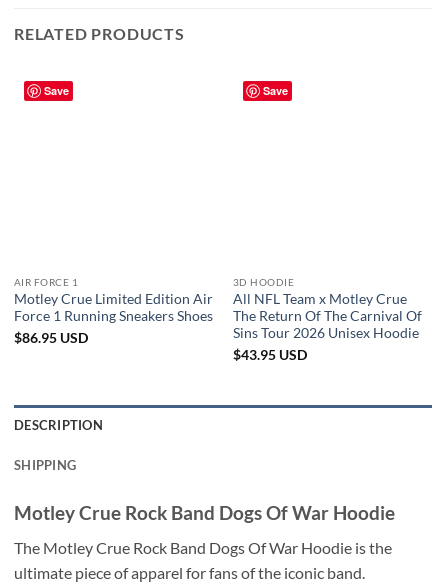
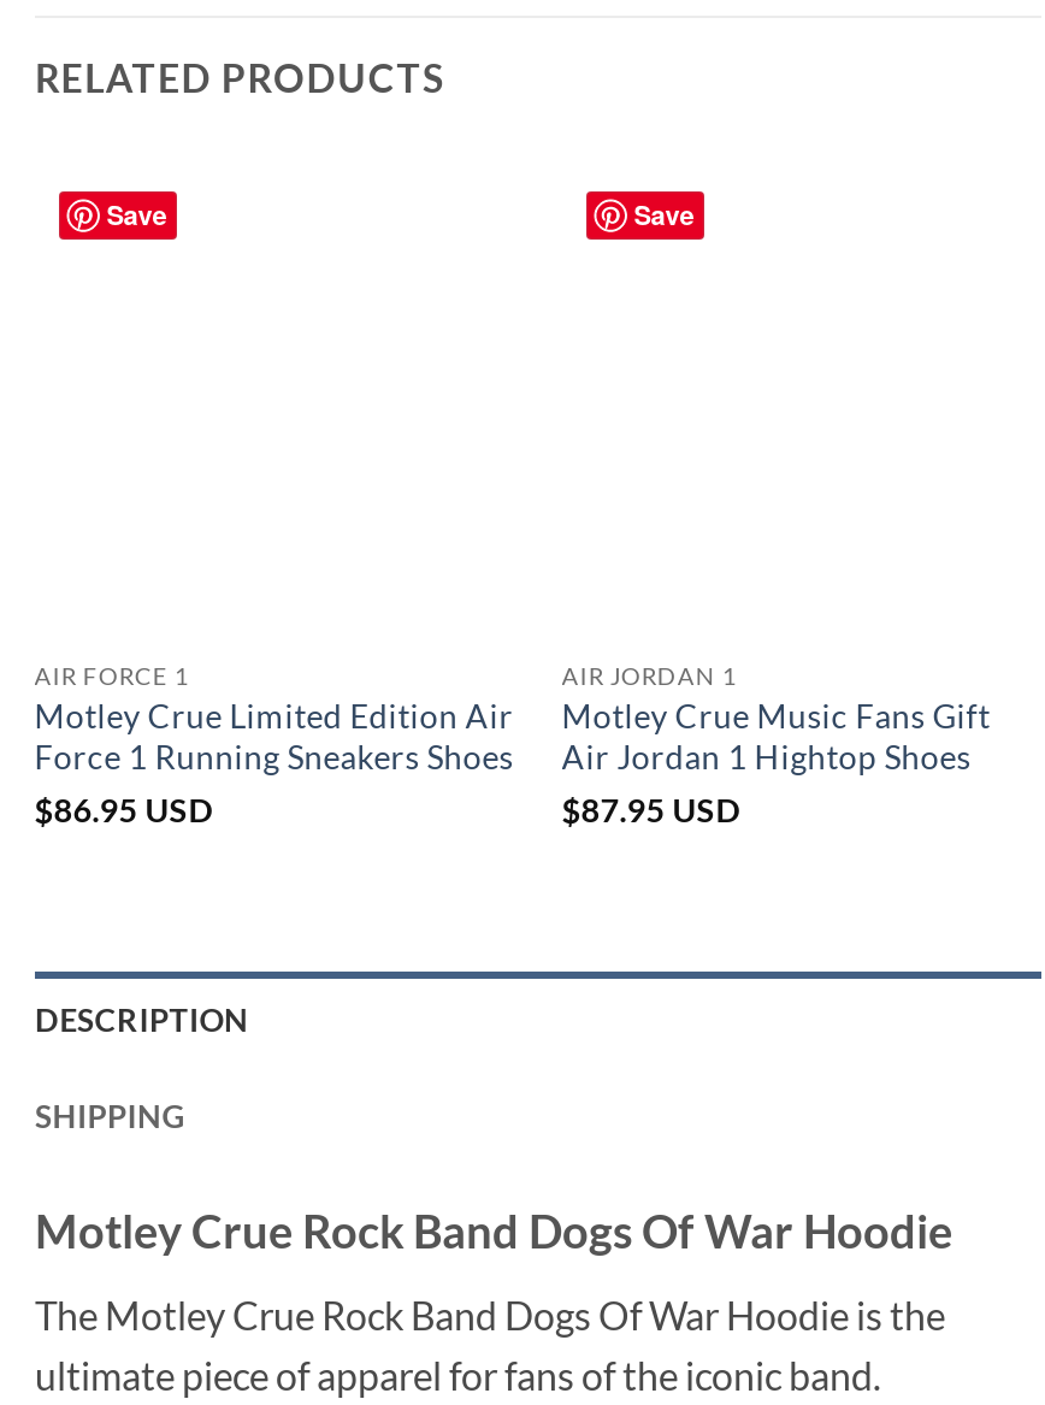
[233,276,422,363] 3D HOODIE | All NFL Team x Motley Crue | The Return Of The Carnival Of | Sins Tour 2026 Unisex Hoodie | $43.95 USD -> [562,662,990,830] AIR JORDAN 1 | Motley Crue Music Fans Gift | Air Jordan 1 Hightop Shoes | $87.95 USD

